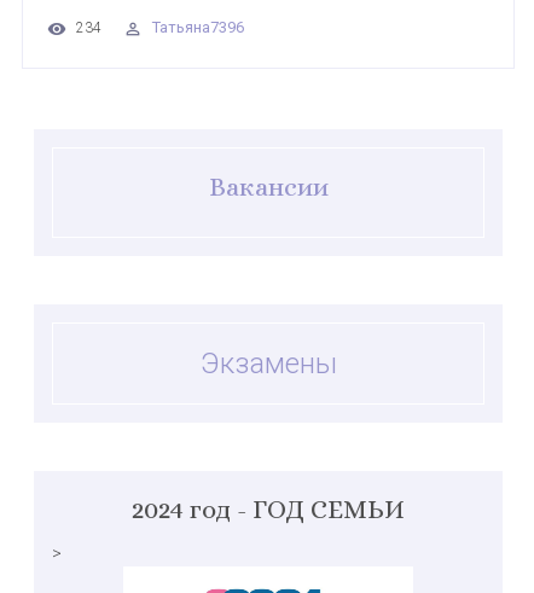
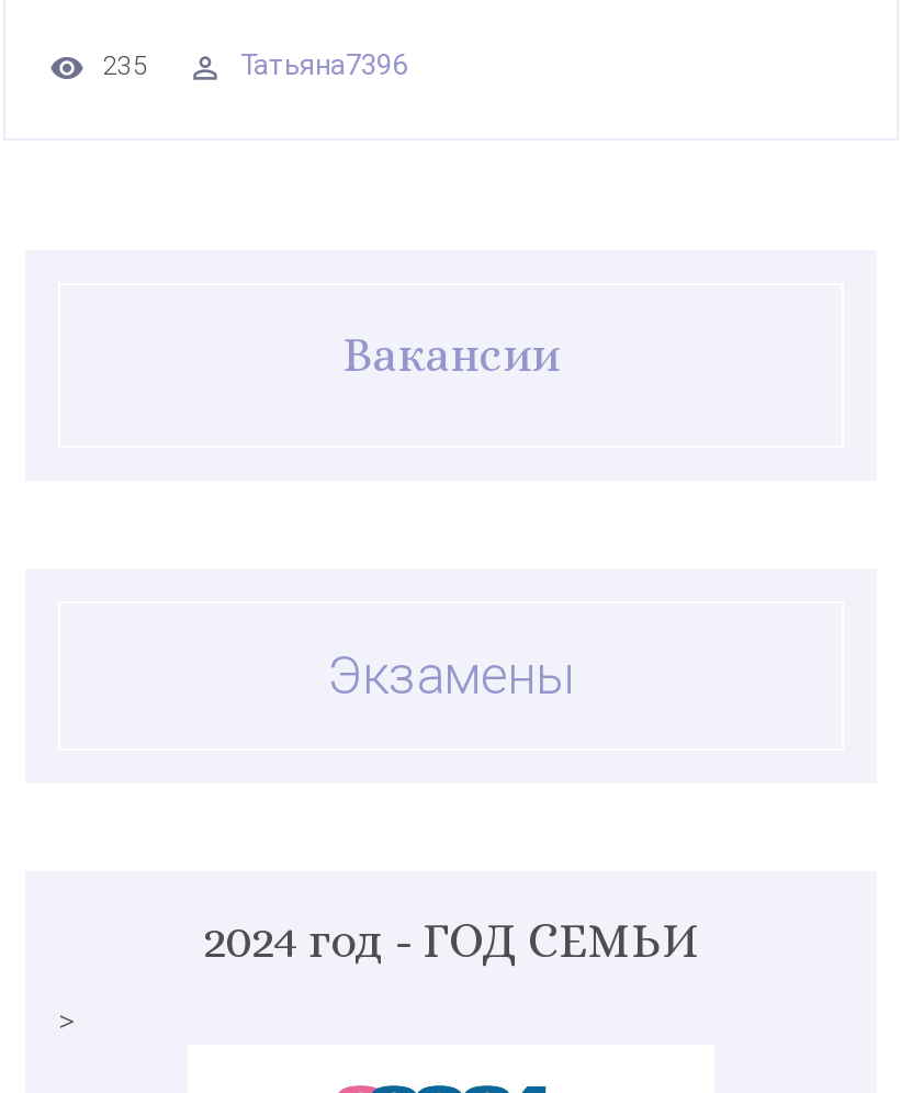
[76,20,101,36] 234 -> [102,51,148,82] 235

